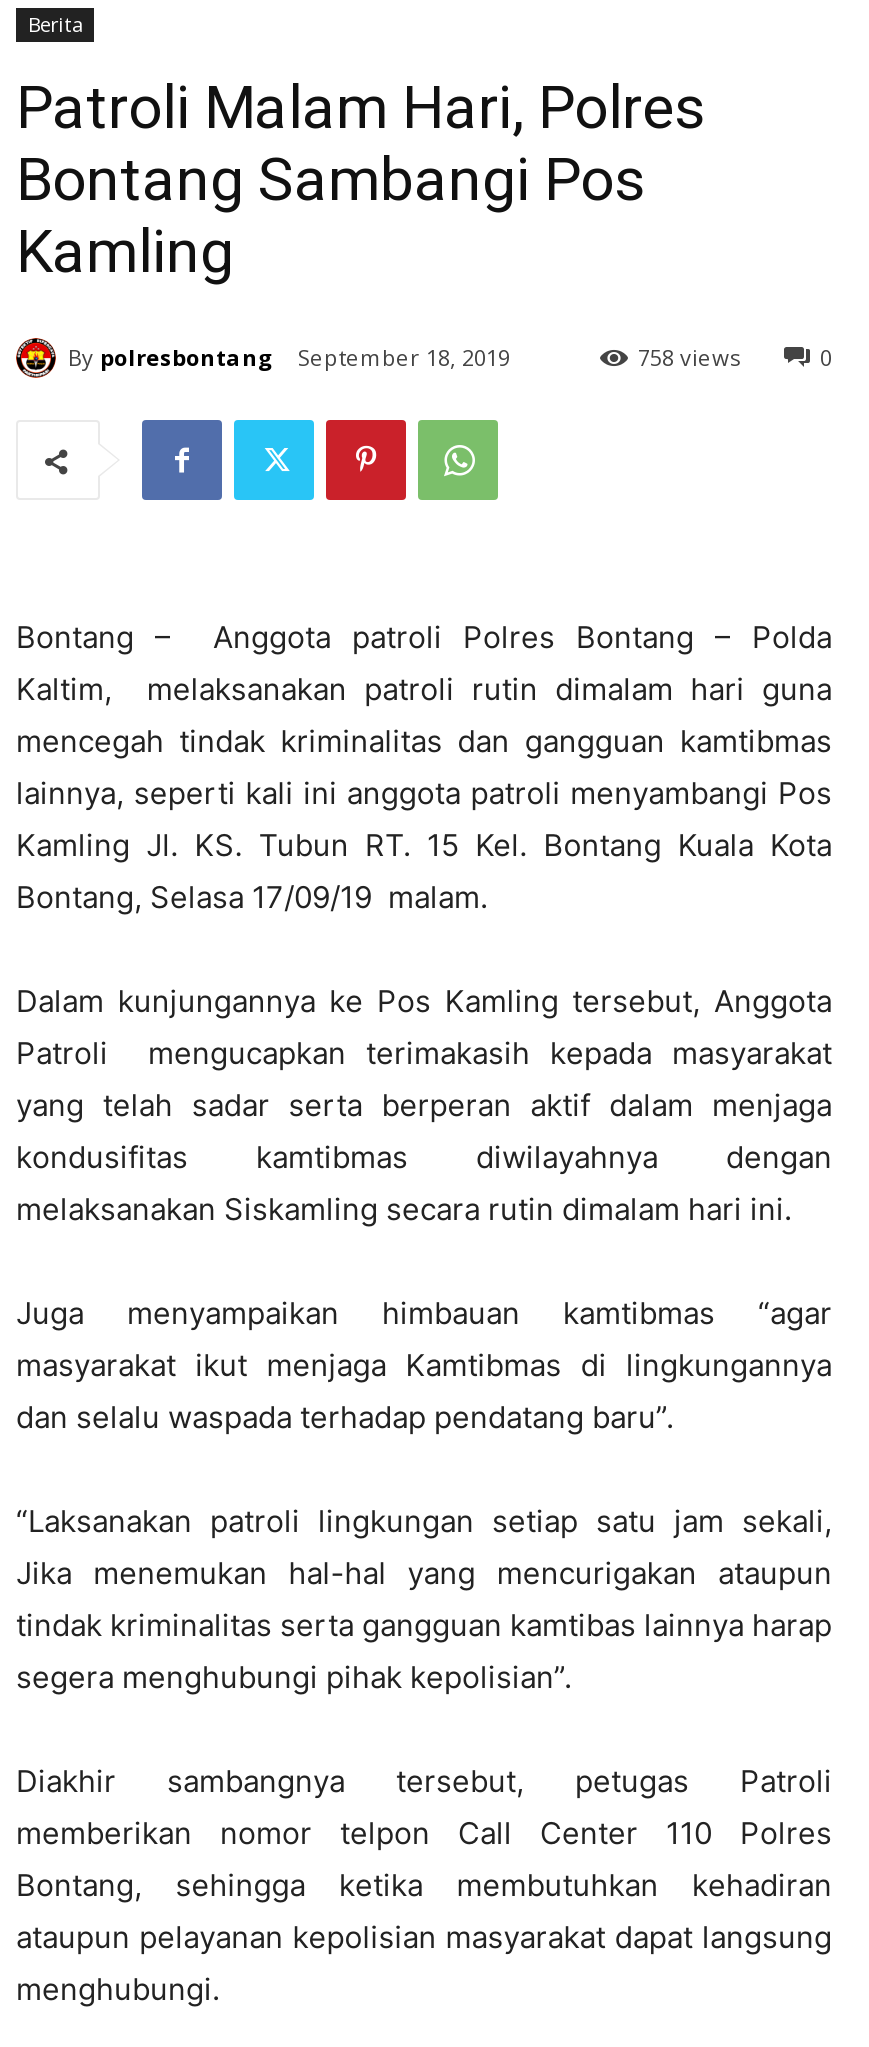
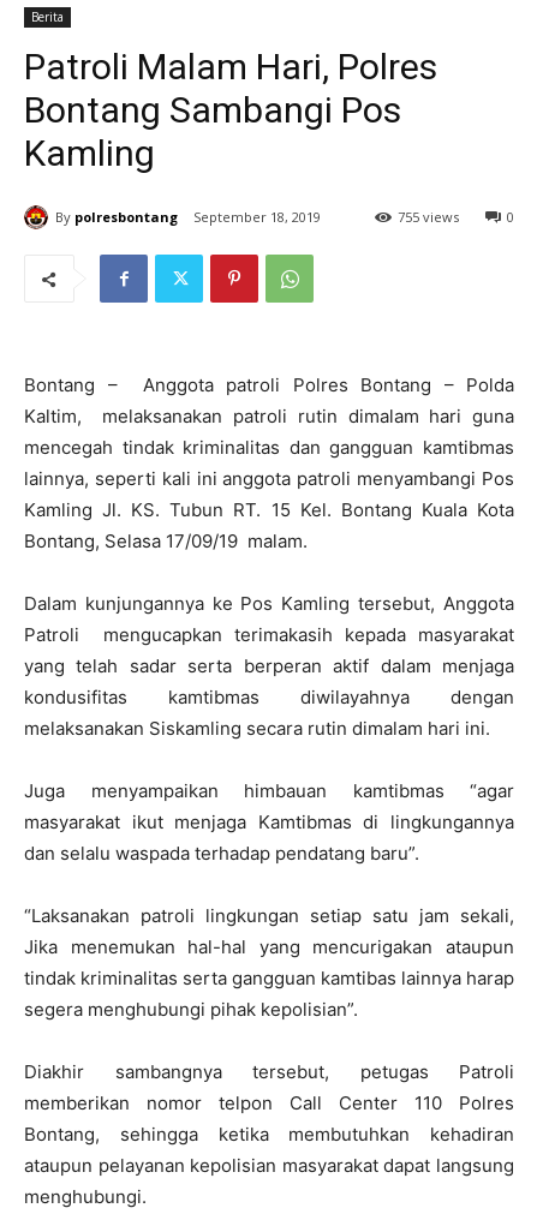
[638,342,740,372] 758 views -> [398,208,459,226] 755 views

